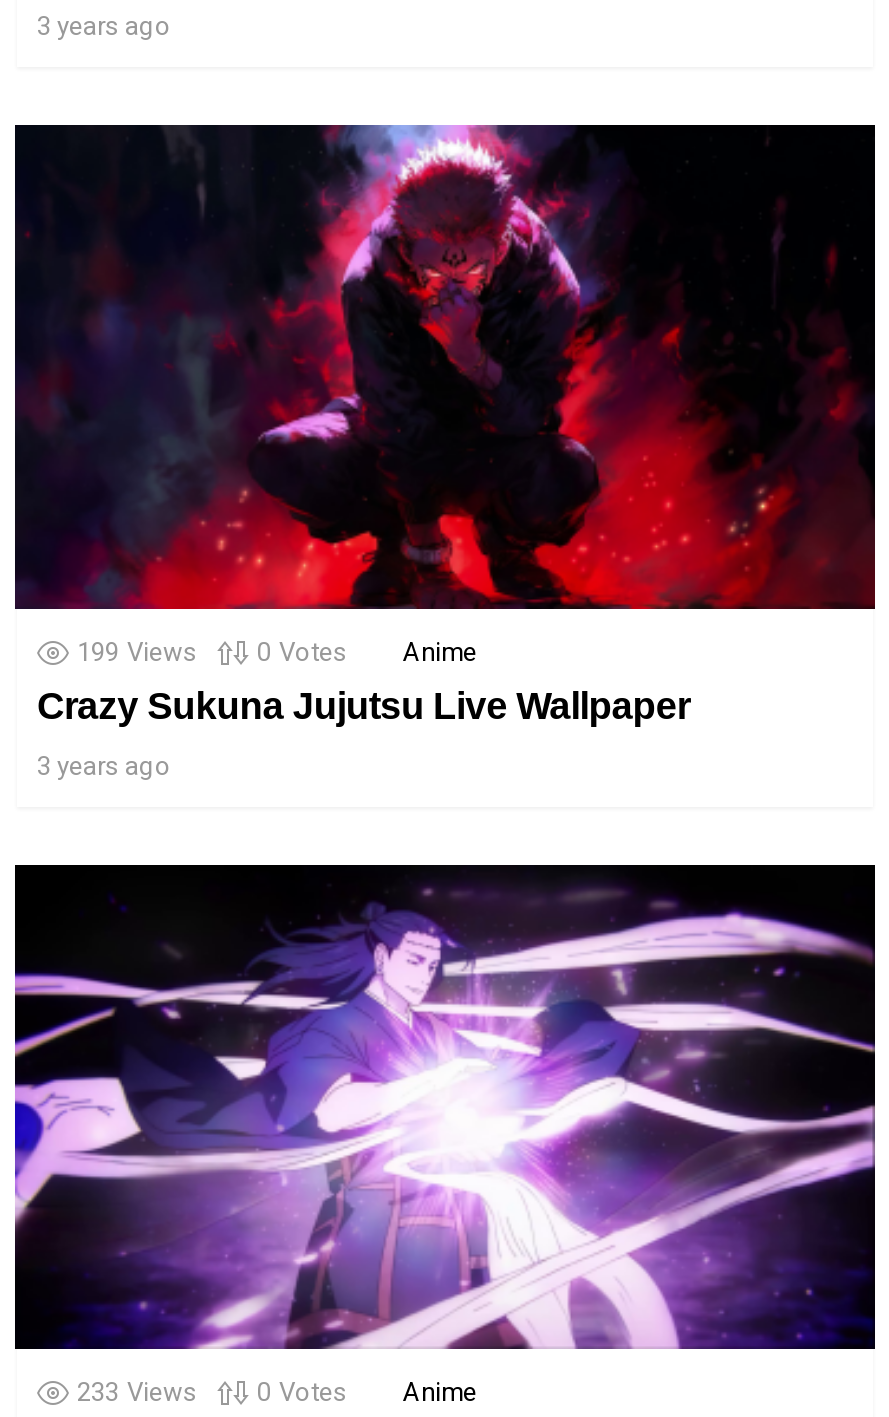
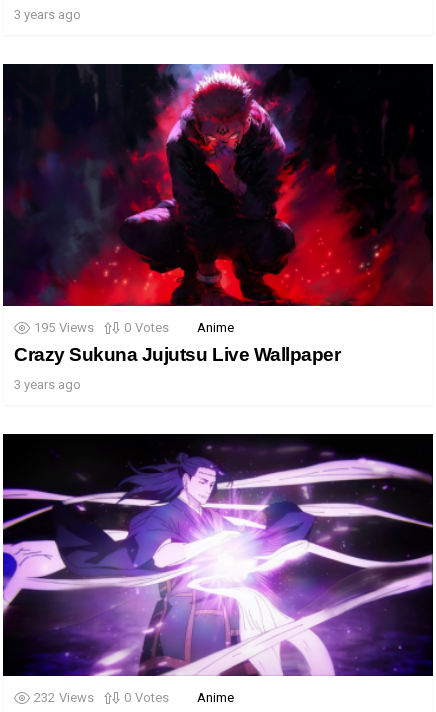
[77,637,477,667] 199 Views 0 Votes Anime -> [34,320,234,335] 195 Views 0 Votes Anime
[77,1377,477,1407] 233 Views 0 Votes Anime -> [34,690,234,705] 232 Views 0 Votes Anime

